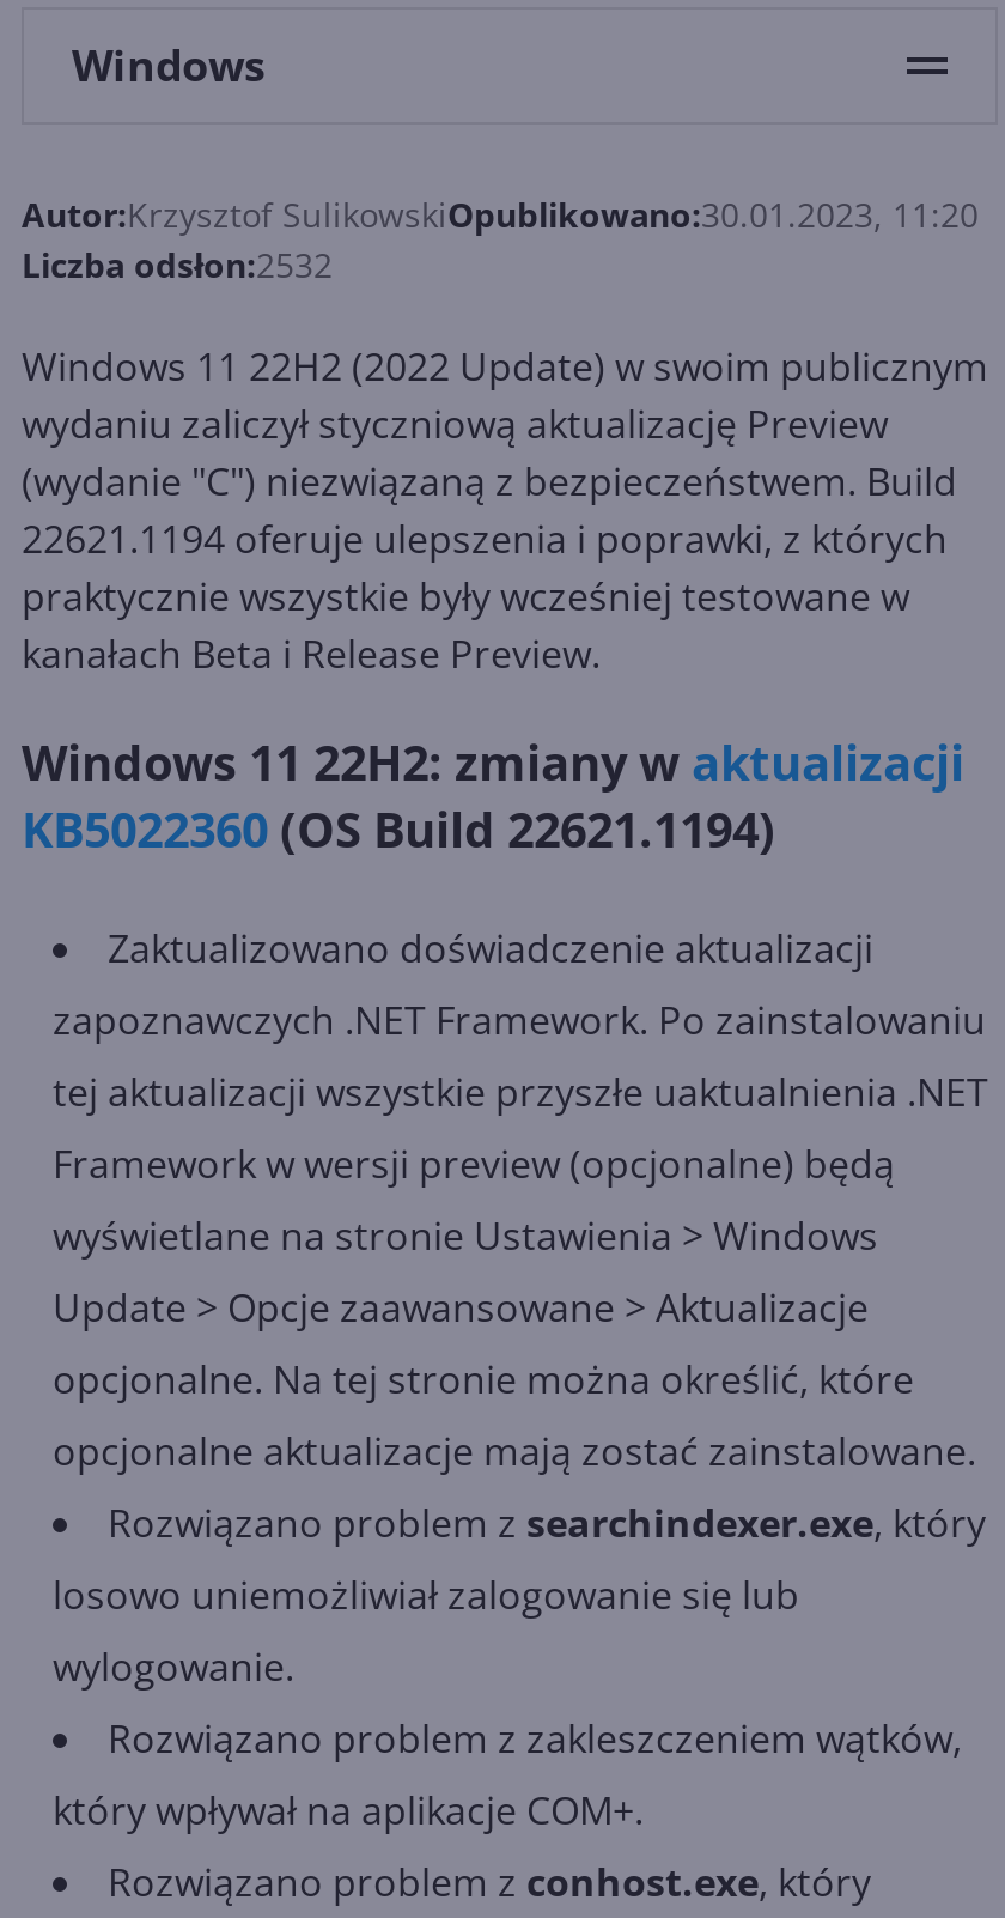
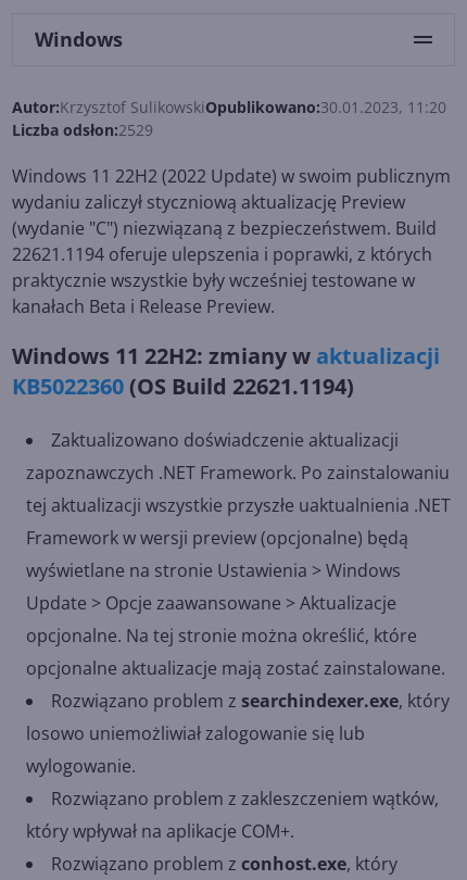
[22,242,333,287] Liczba odsłon:2532 -> [12,120,153,140] Liczba odsłon:2529

